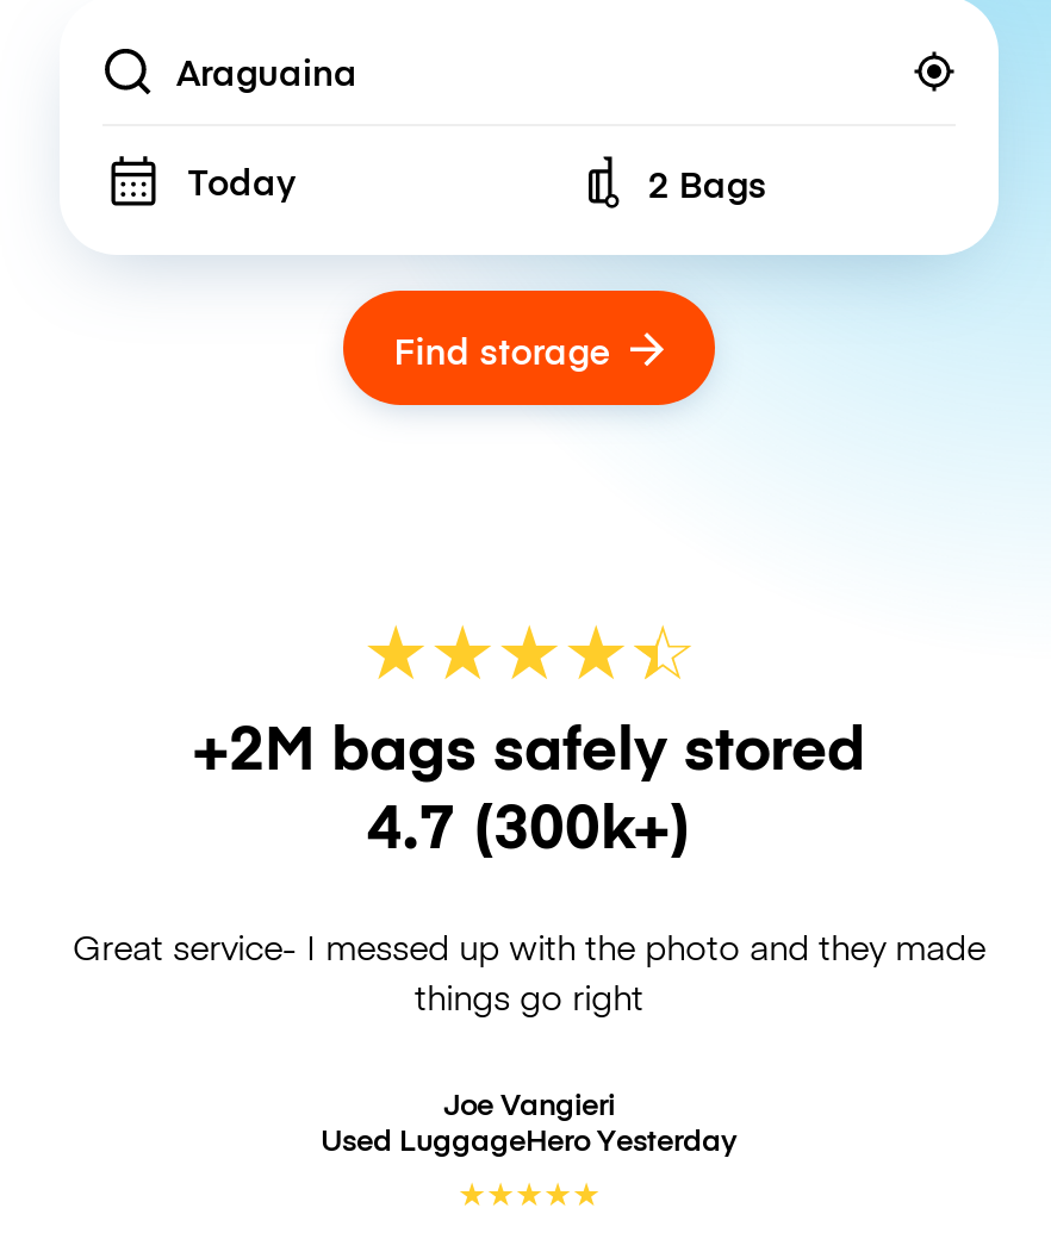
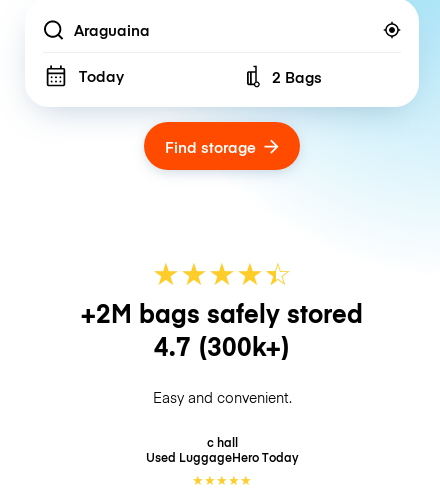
[73,923,985,1021] Great service- I messed up with the photo and they made | things go right -> [152,387,291,407] Easy and convenient.
[321,1083,738,1159] Joe Vangieri | Used LuggageHeroYesterday -> [145,433,298,465] c hall | Used LuggageHeroToday

